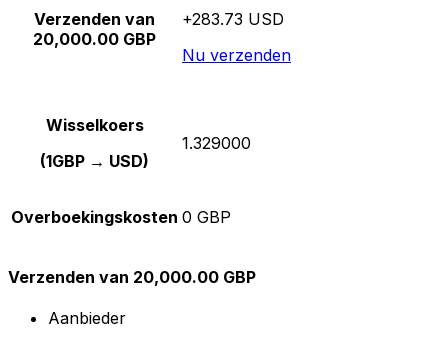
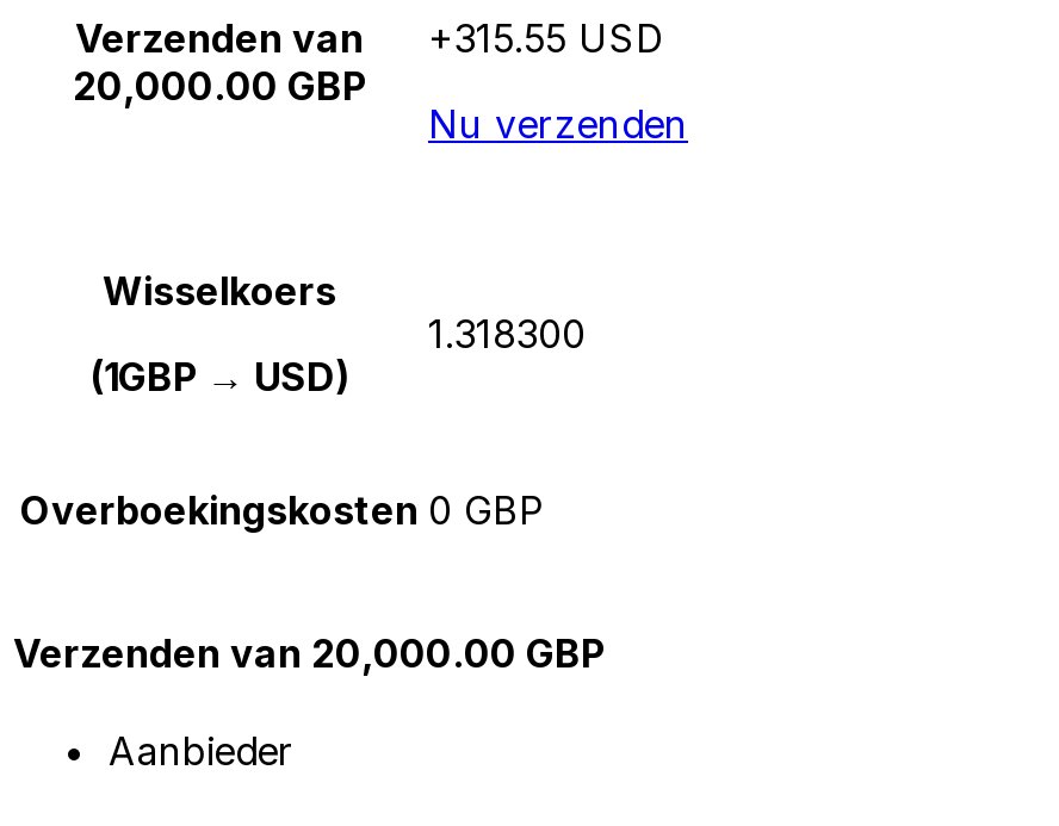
[34,9,284,29] Verzenden van +283.73 USD -> [75,13,664,61] Verzenden van +315.55 USD
[182,133,251,153] 1.329000 -> [428,309,586,357] 1.318300

